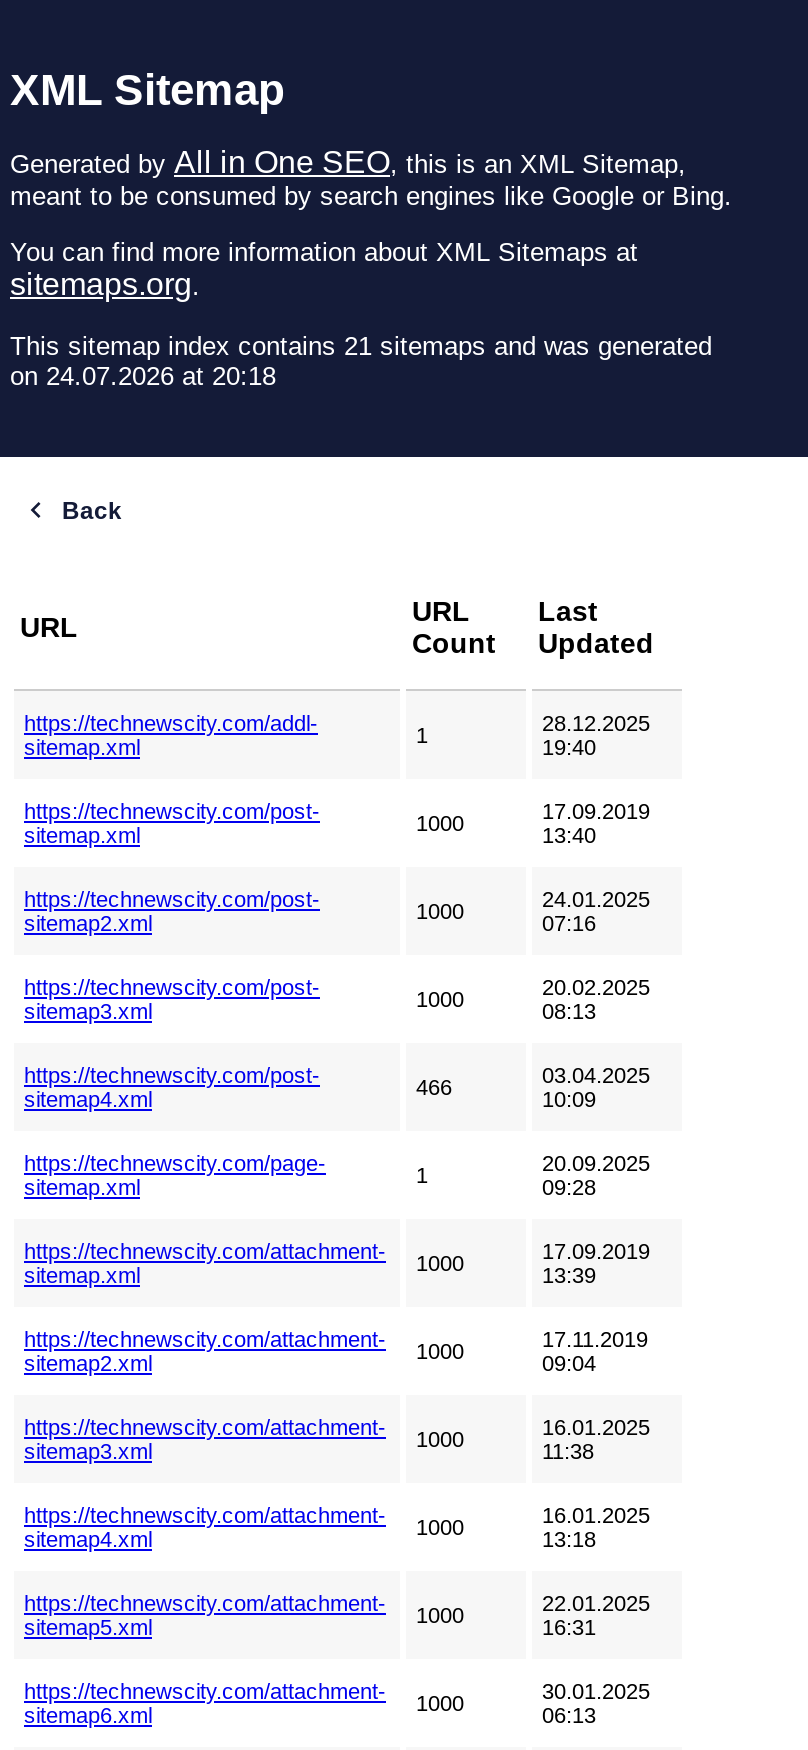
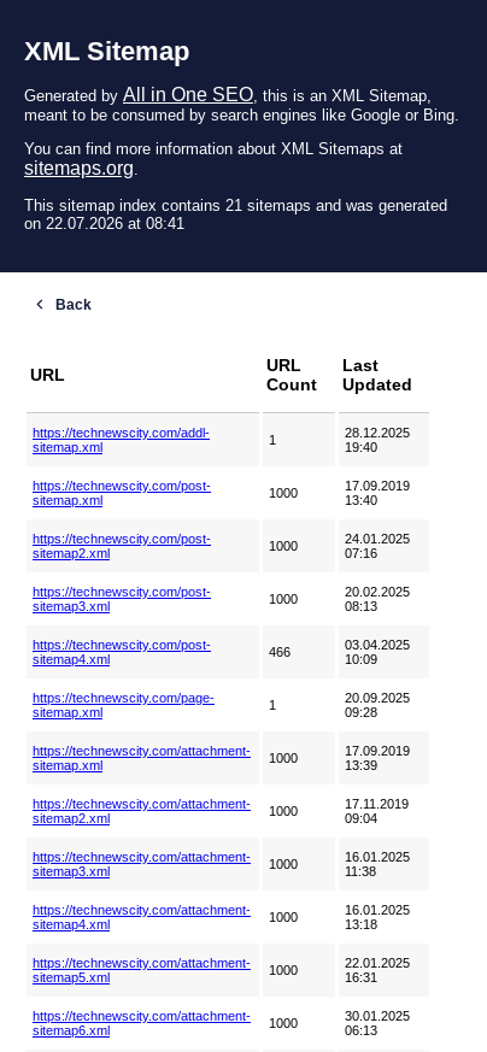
[10,360,276,390] on 24.07.2026 at 20:18 -> [24,214,184,232] on 22.07.2026 at 08:41

